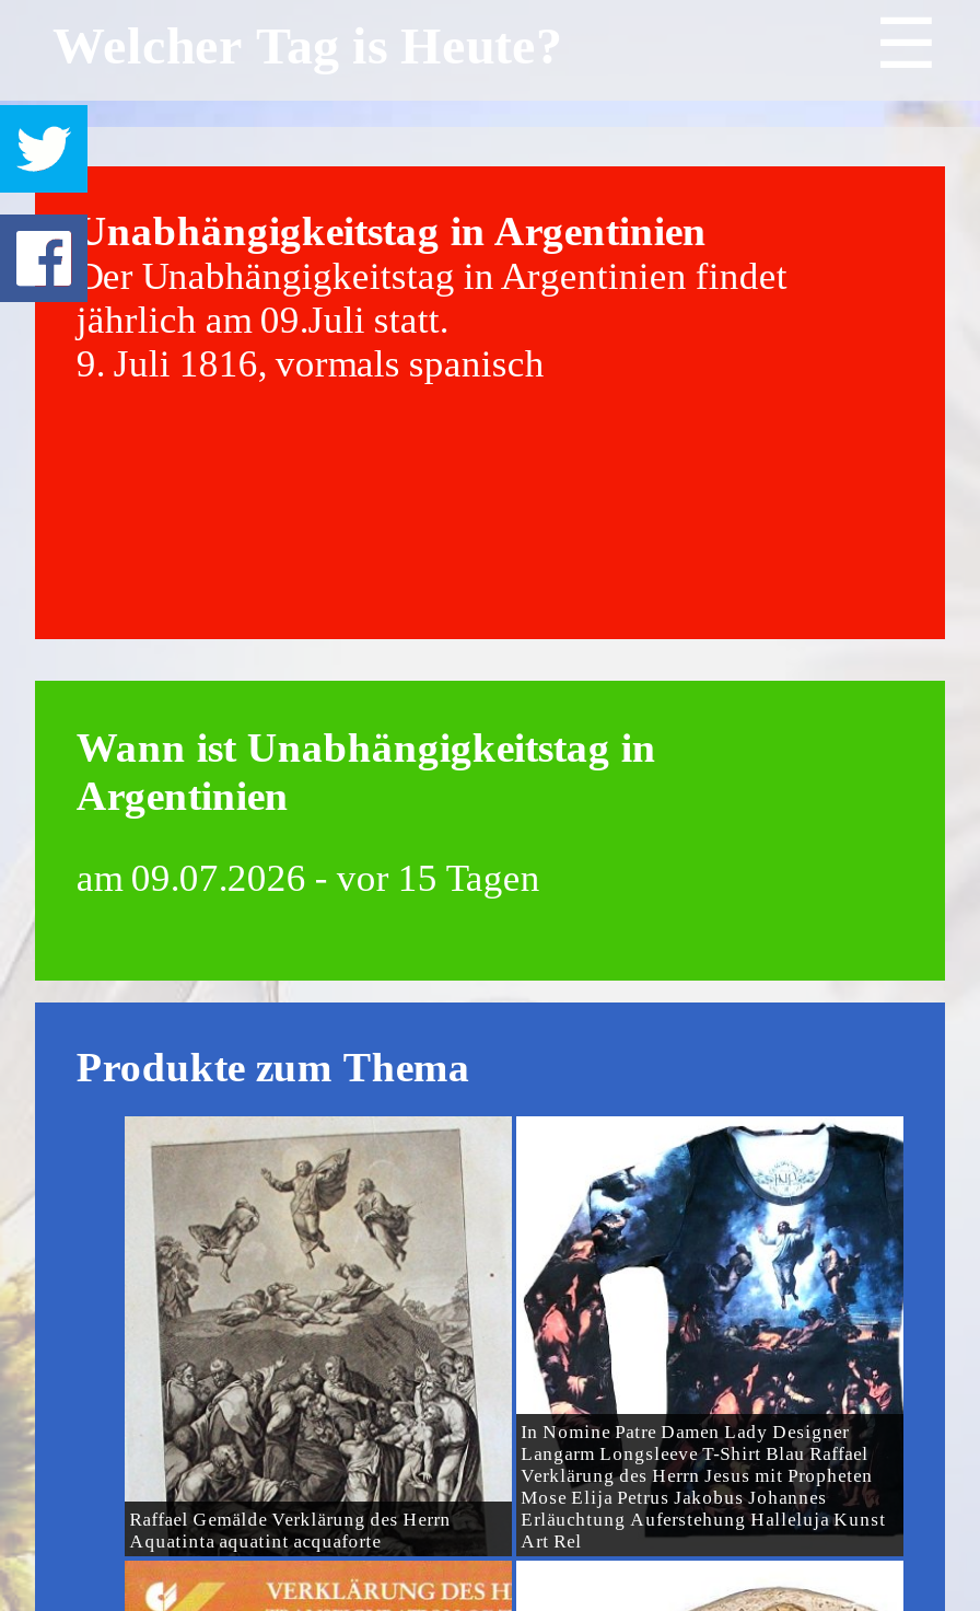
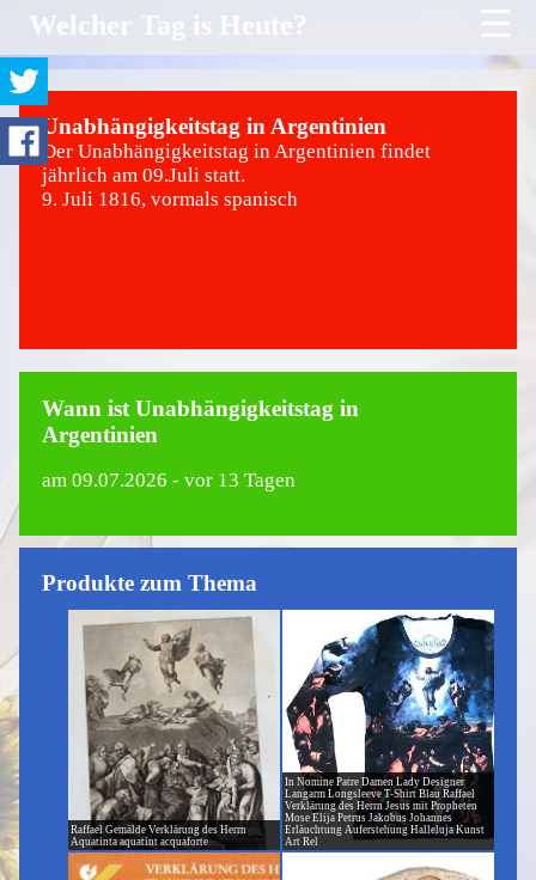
[76,858,540,899] am 09.07.2026 - vor 15 Tagen -> [42,469,295,491] am 09.07.2026 - vor 13 Tagen

